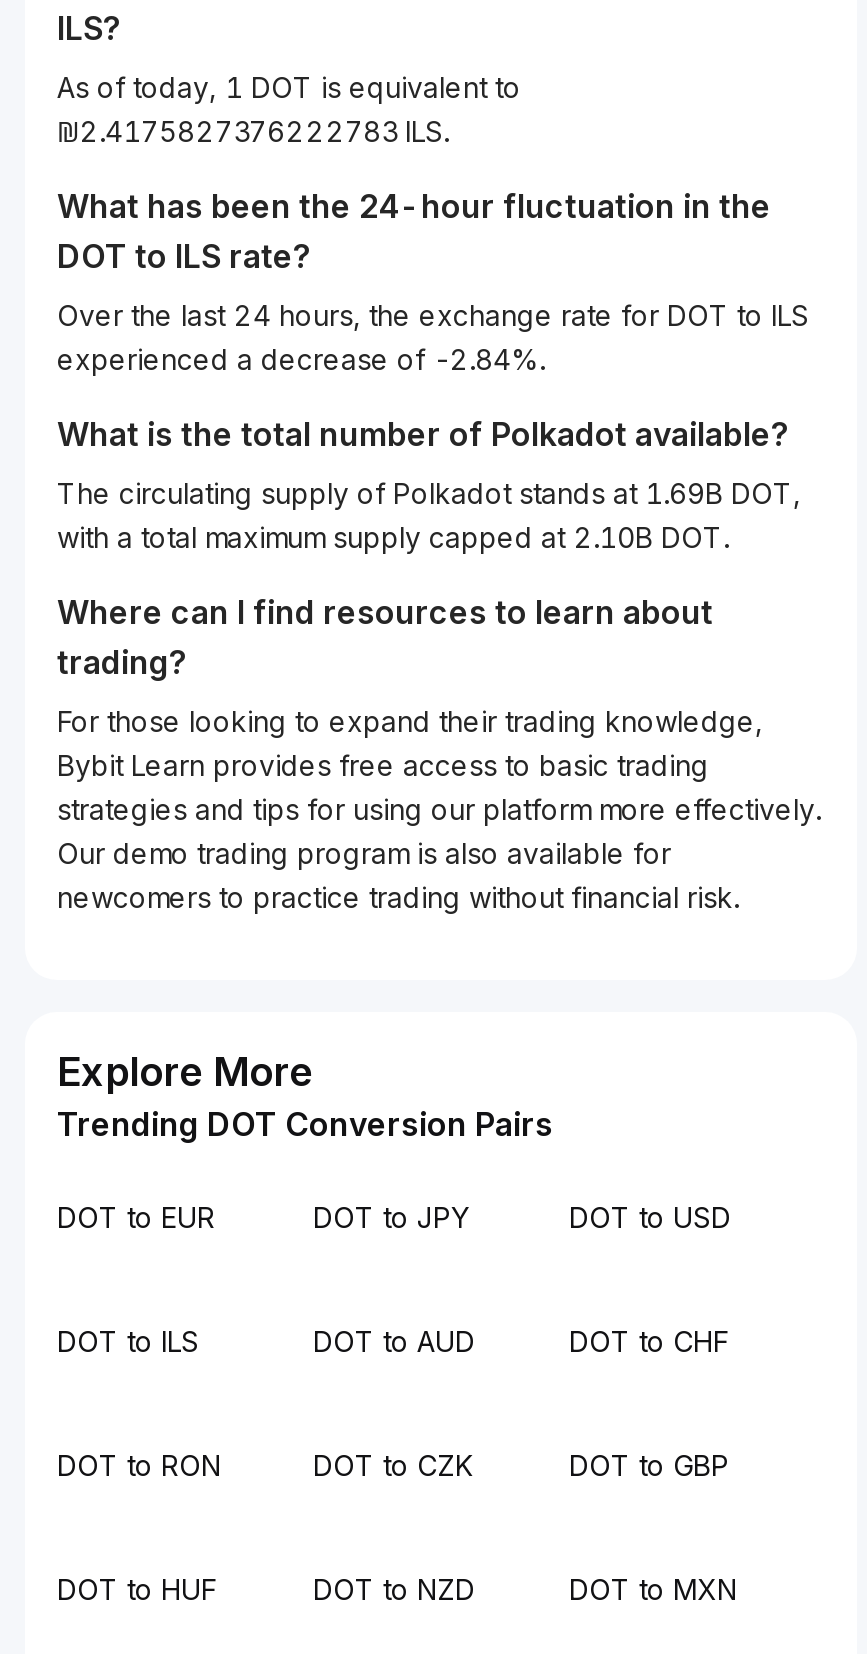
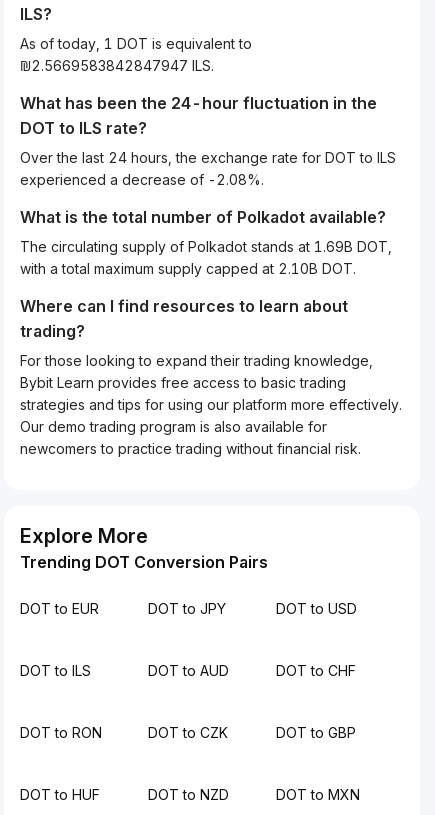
[57,114,449,148] ₪2.4175827376222783 ILS. -> [20,57,214,74] ₪2.5669583842847947 ILS.
[57,342,545,376] experienced a decrease of -2.84%. -> [20,171,264,188] experienced a decrease of -2.08%.

